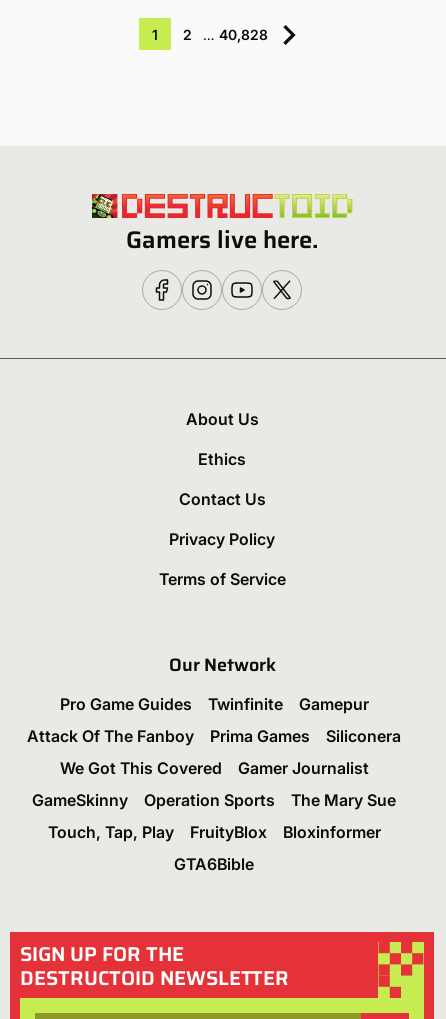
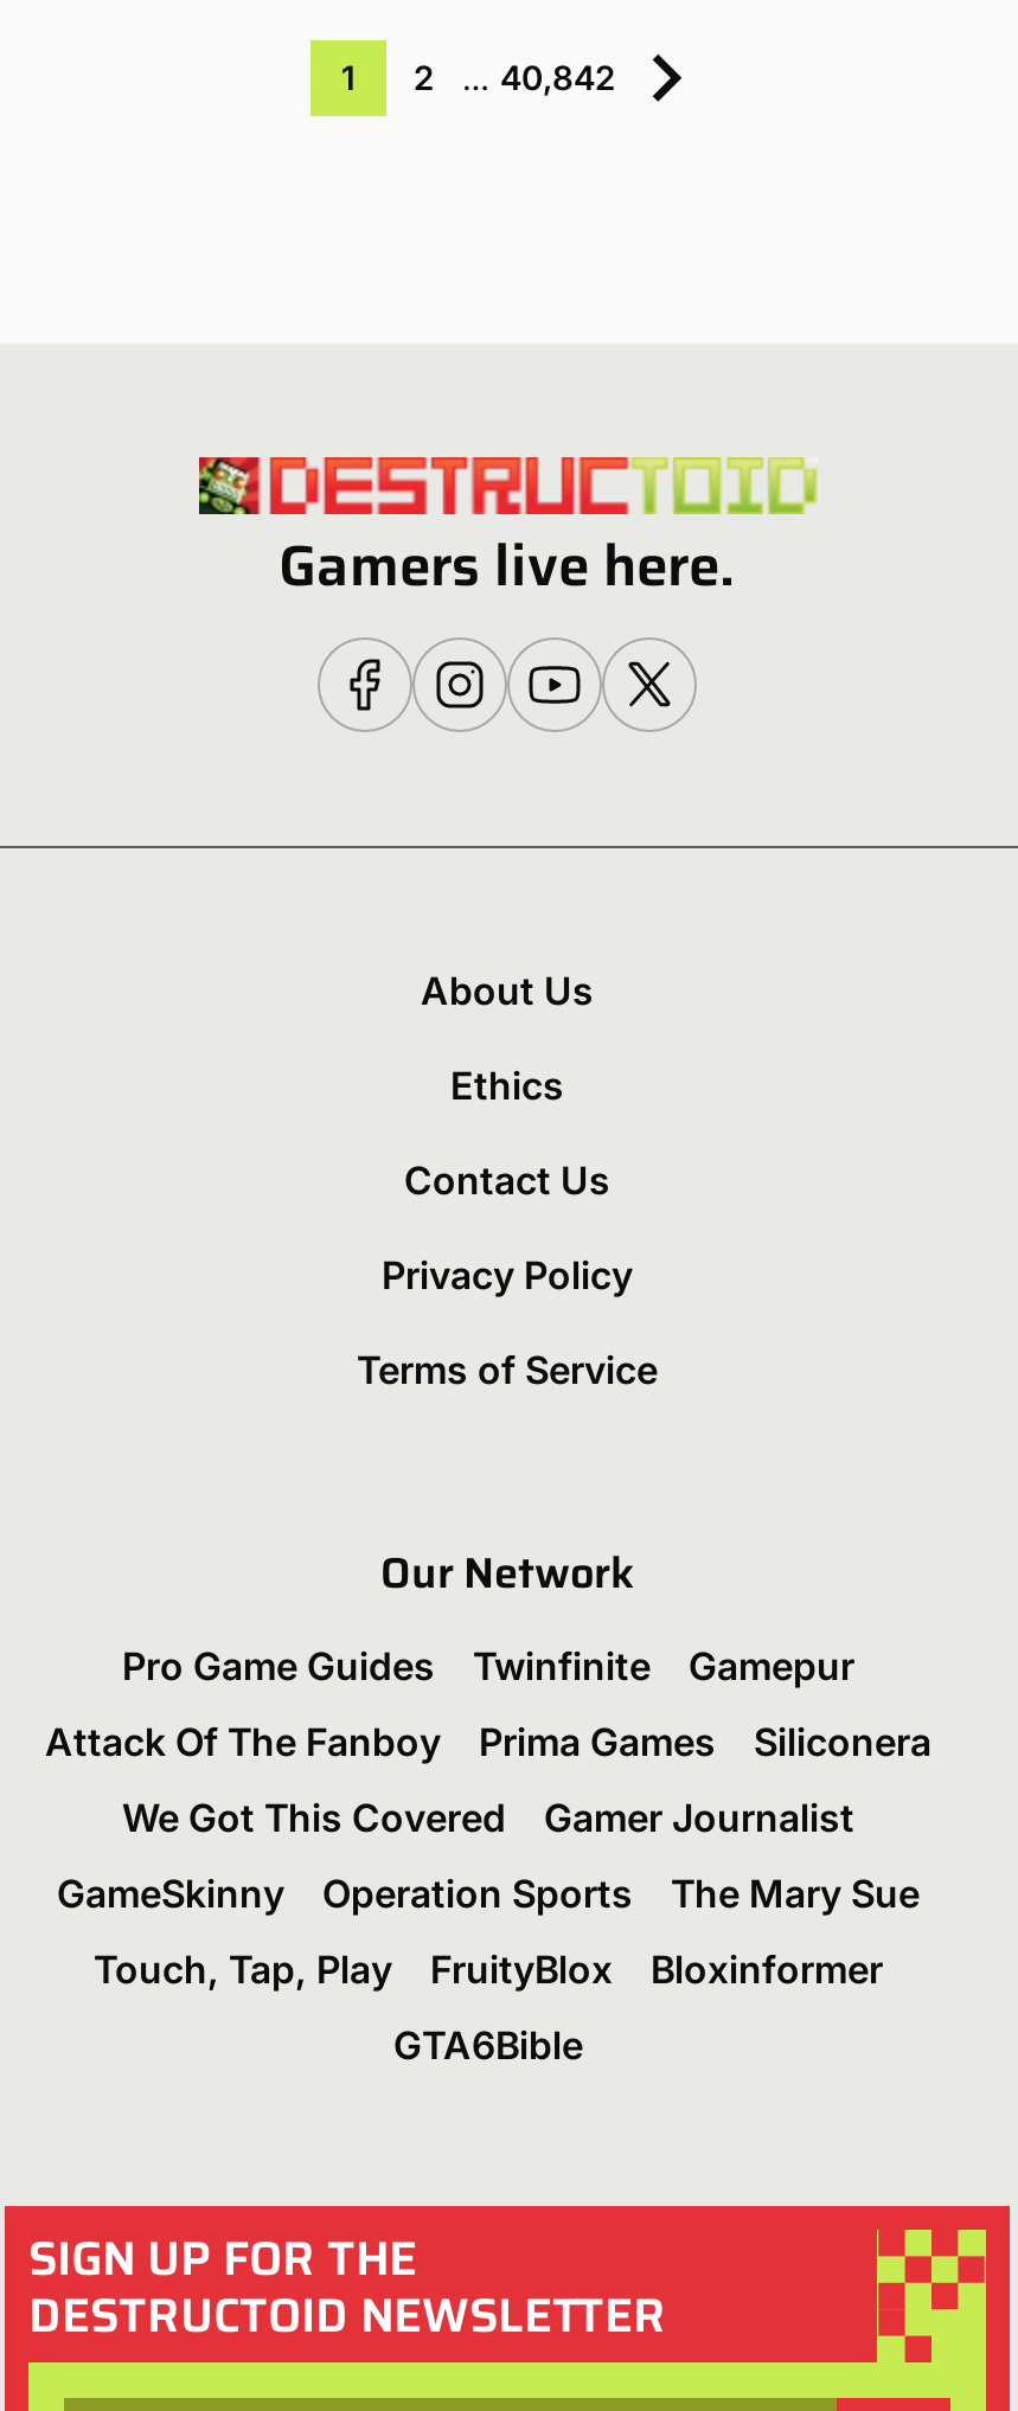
[152,25,268,42] 1 2 … 40,828 -> [341,58,616,98] 1 2 … 40,842

